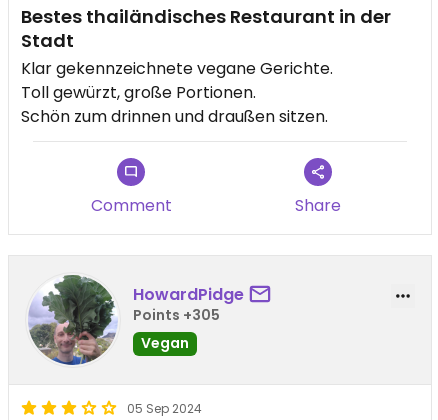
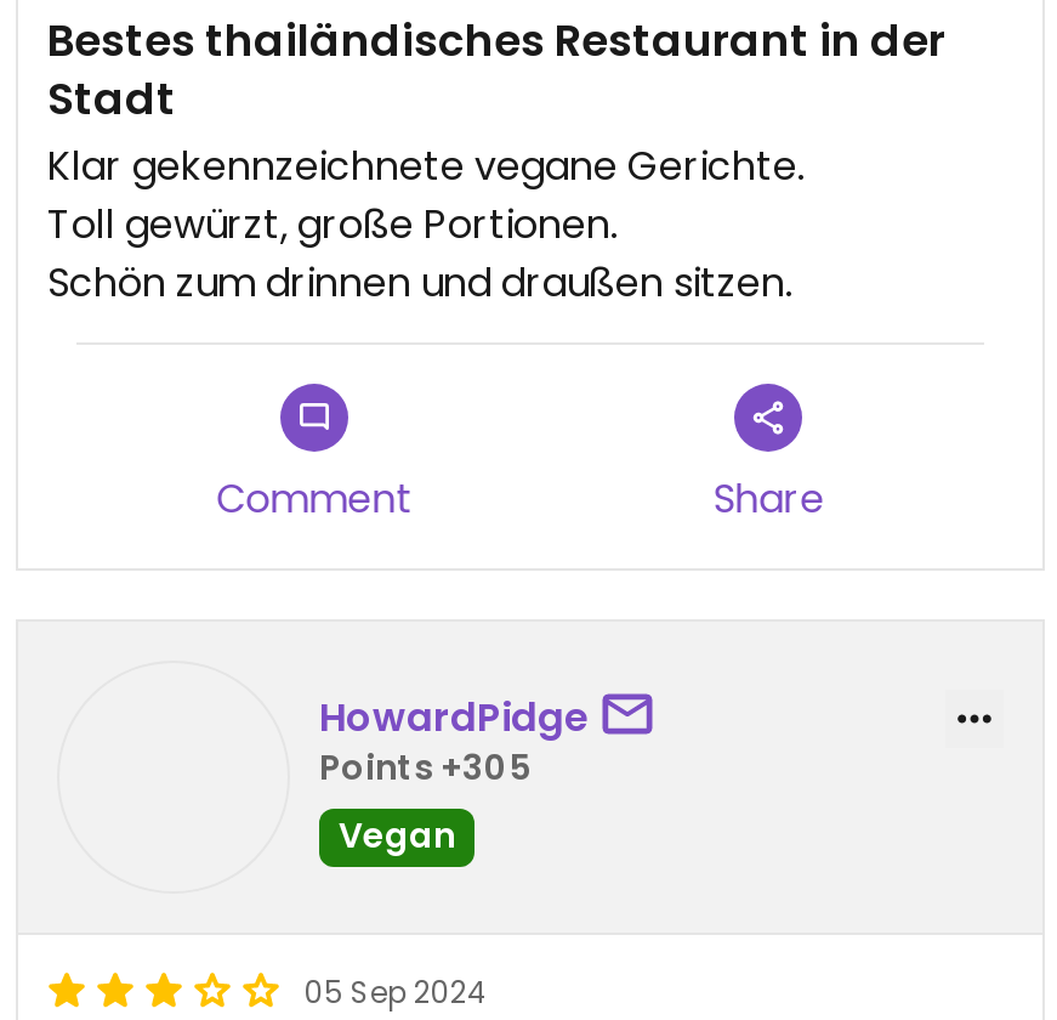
[28,274,118,366] [image] -> none

